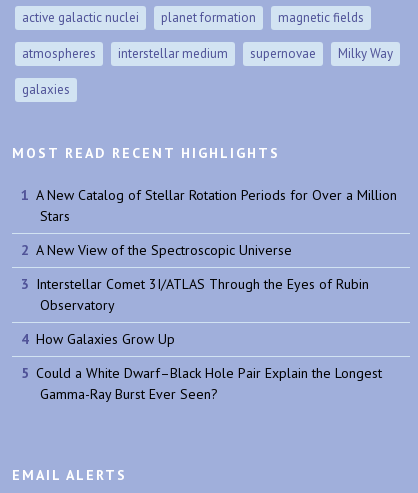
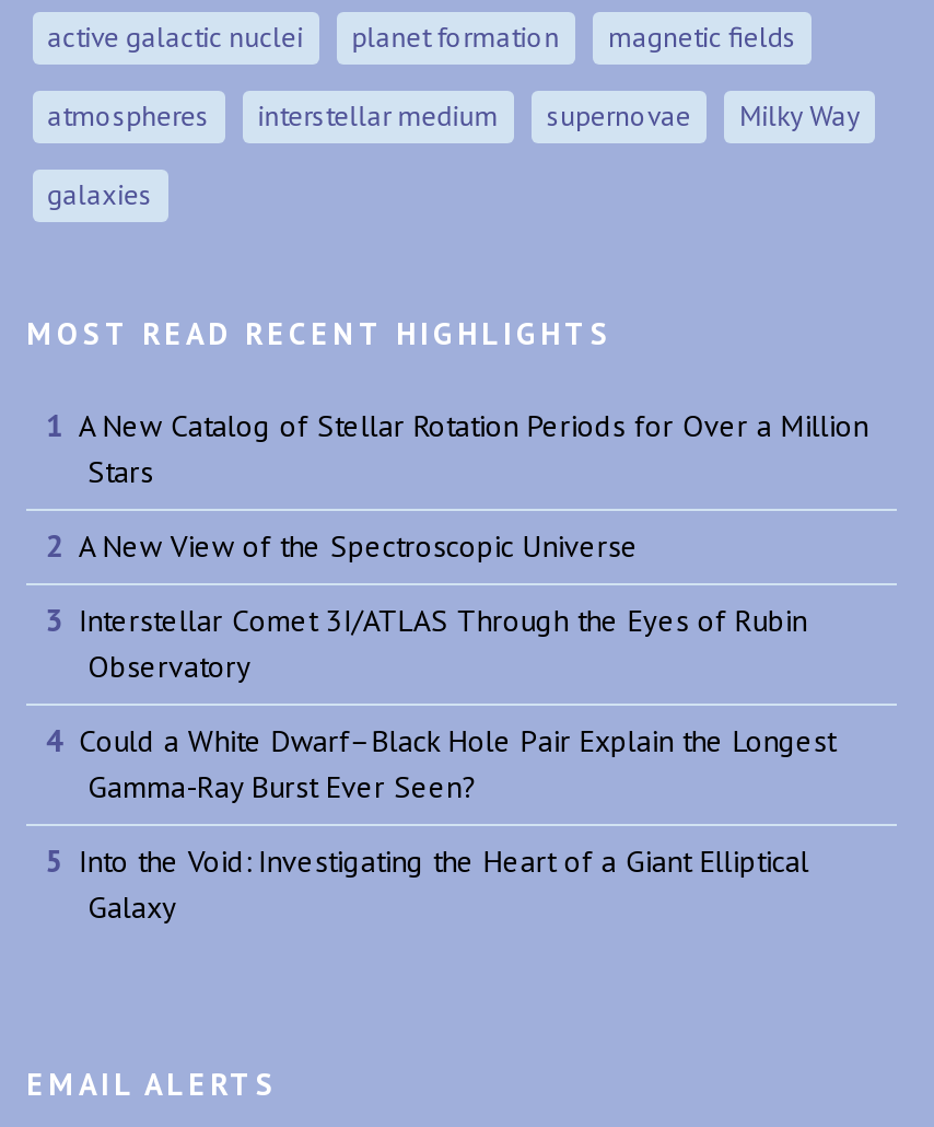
[36,330,175,348] How Galaxies Grow Up -> none
moved [36,364,382,403] -> [78,721,835,806]: Could a White Dwarf–Black Hole Pair Explain the Longest | Gamma-Ray Burst Ever Seen?
none -> [78,841,809,927] Into the Void: Investigating the Heart of a Giant Elliptical | Galaxy

